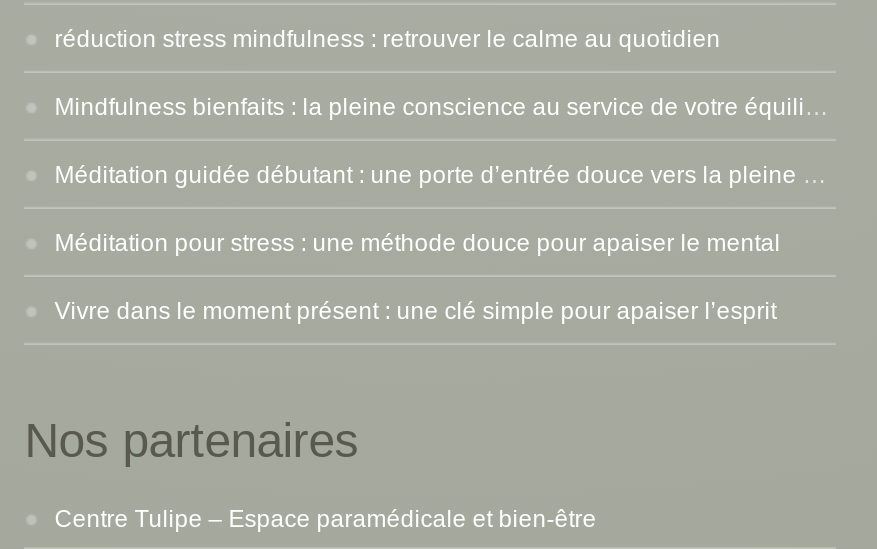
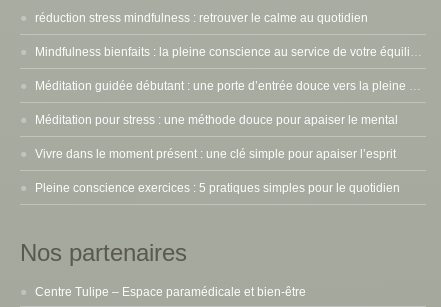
none -> [35,181,400,195] Pleine conscience exercices : 5 pratiques simples pour le quotidien

